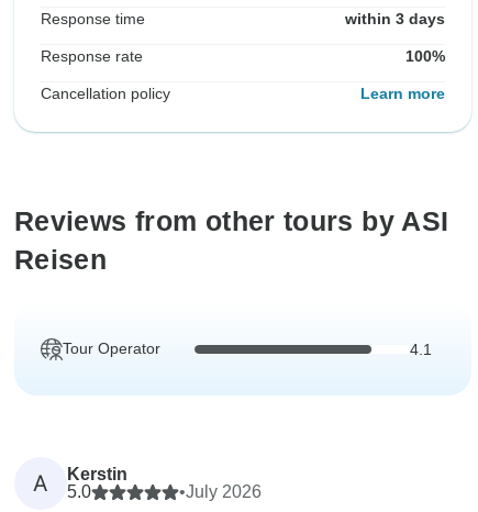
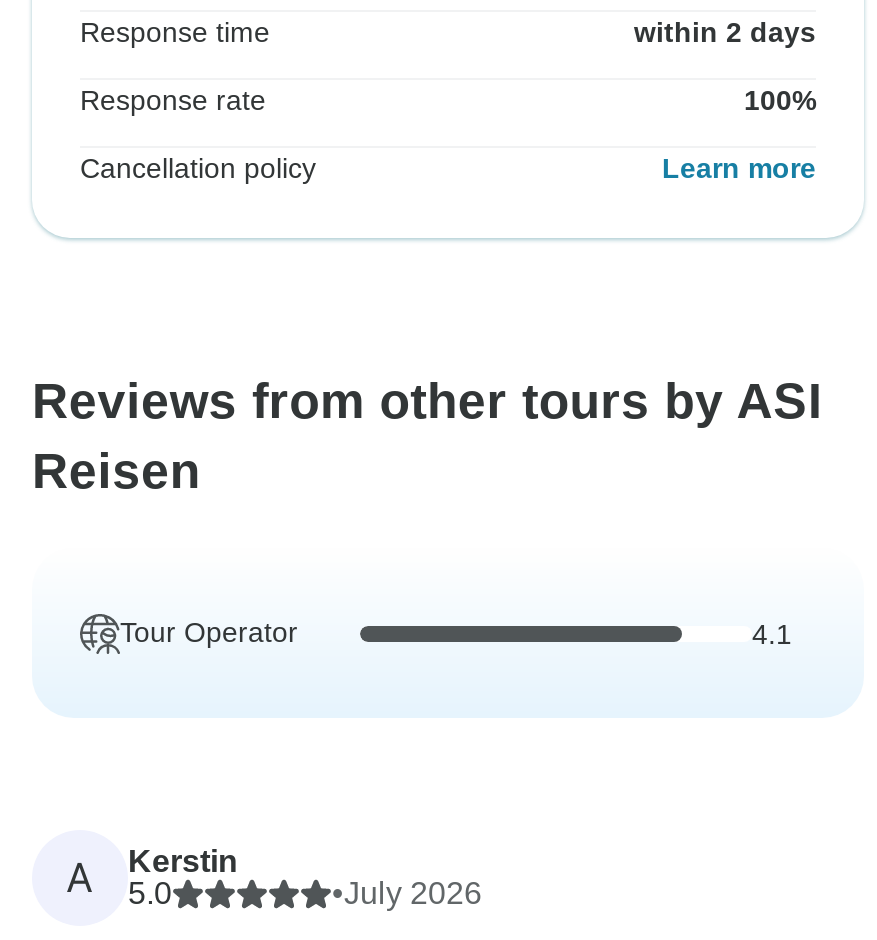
[345,10,445,28] within 3 days -> [634,17,816,49] within 2 days

